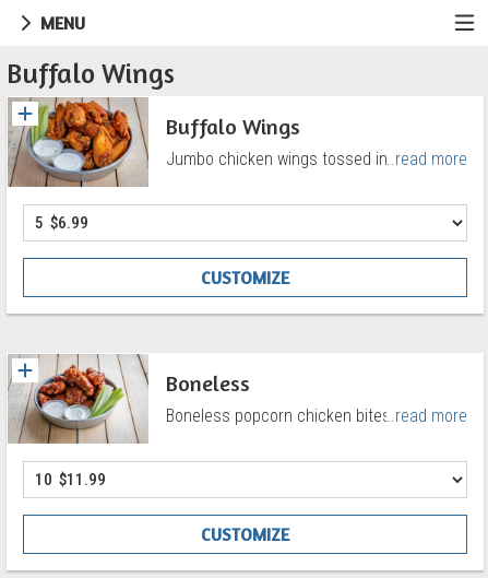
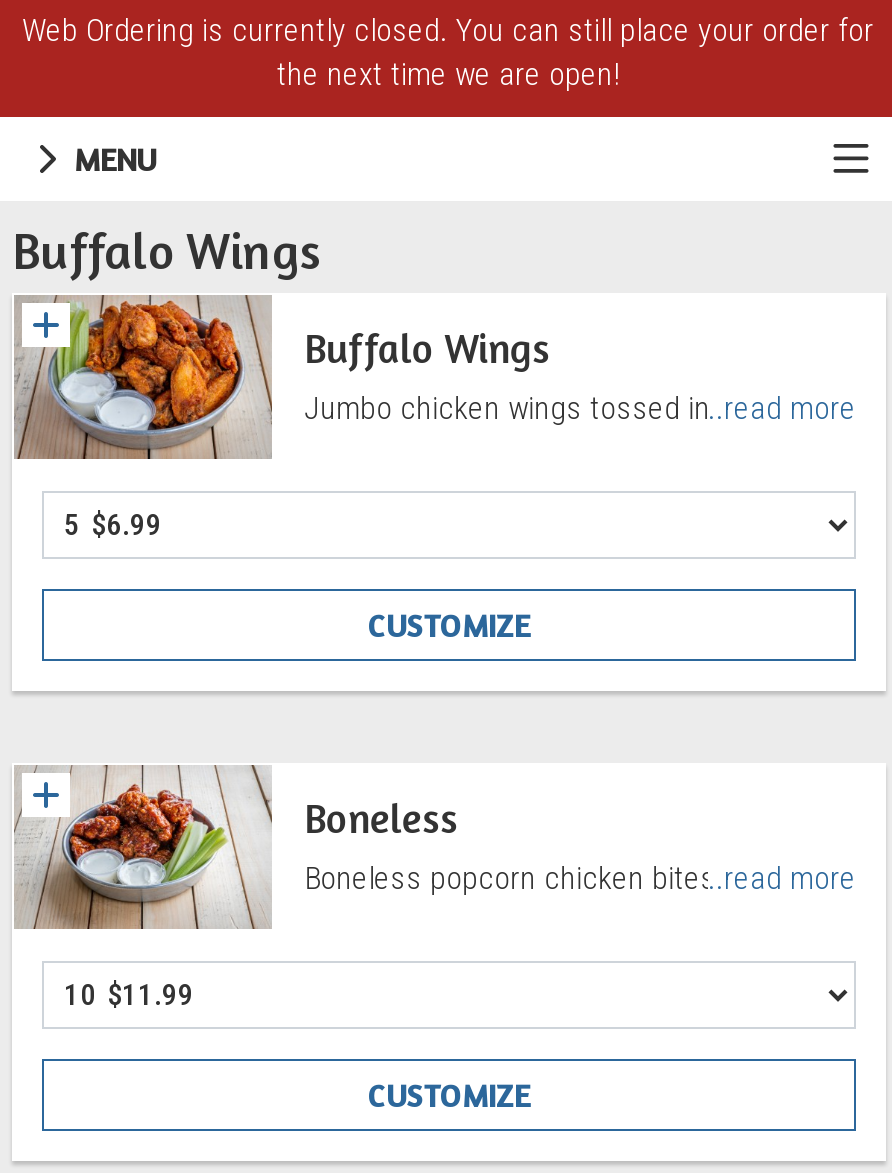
none -> [22,11,874,93] Web Ordering is currently closed. You can still place your order for | the next time we are open!

